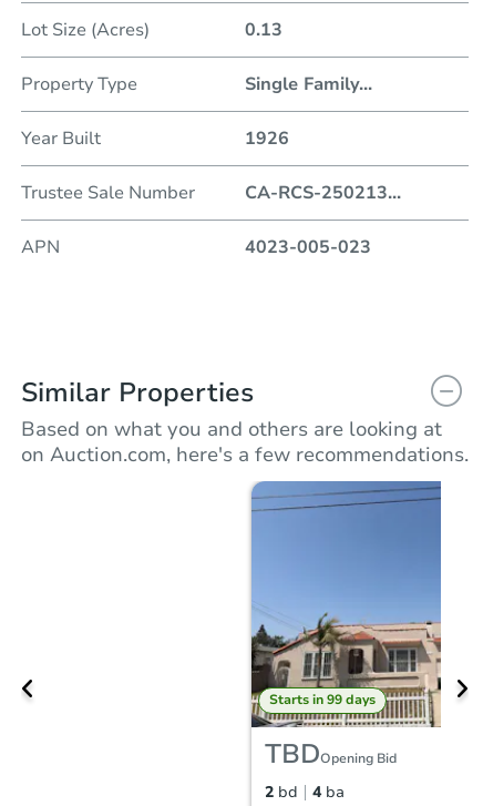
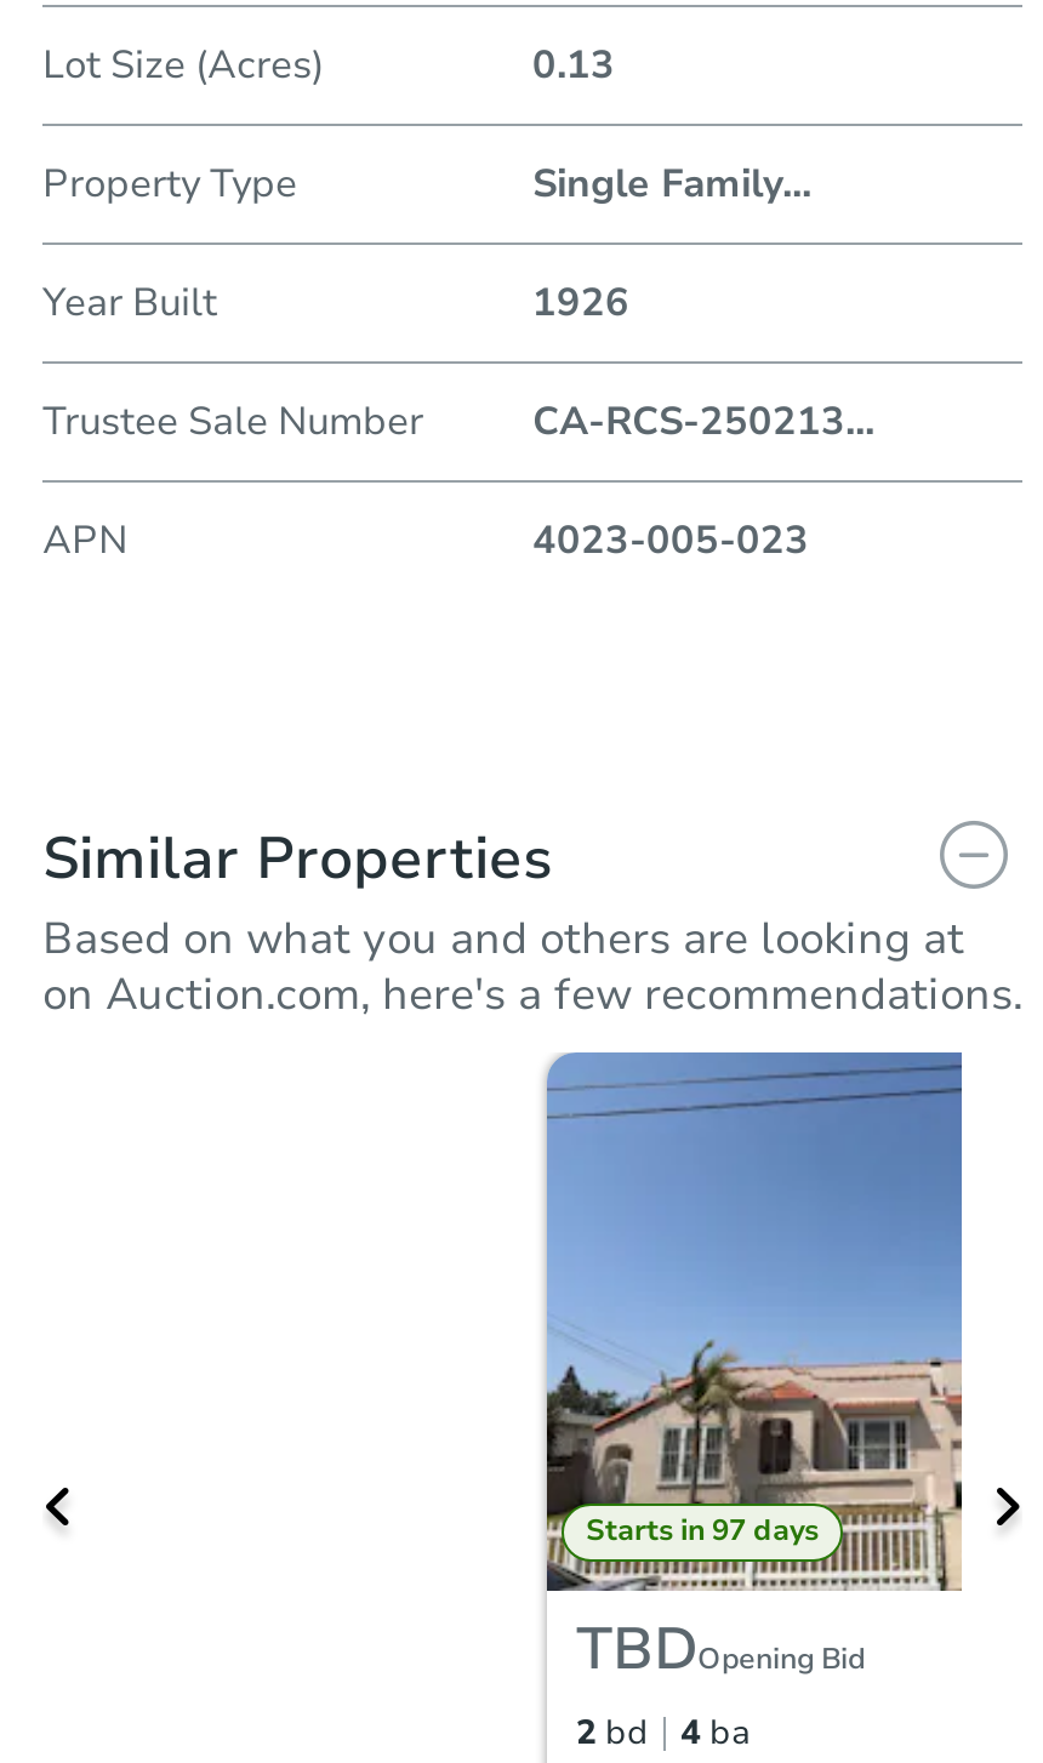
[269,691,376,709] Starts in 99 days -> [586,1512,819,1551] Starts in 97 days

